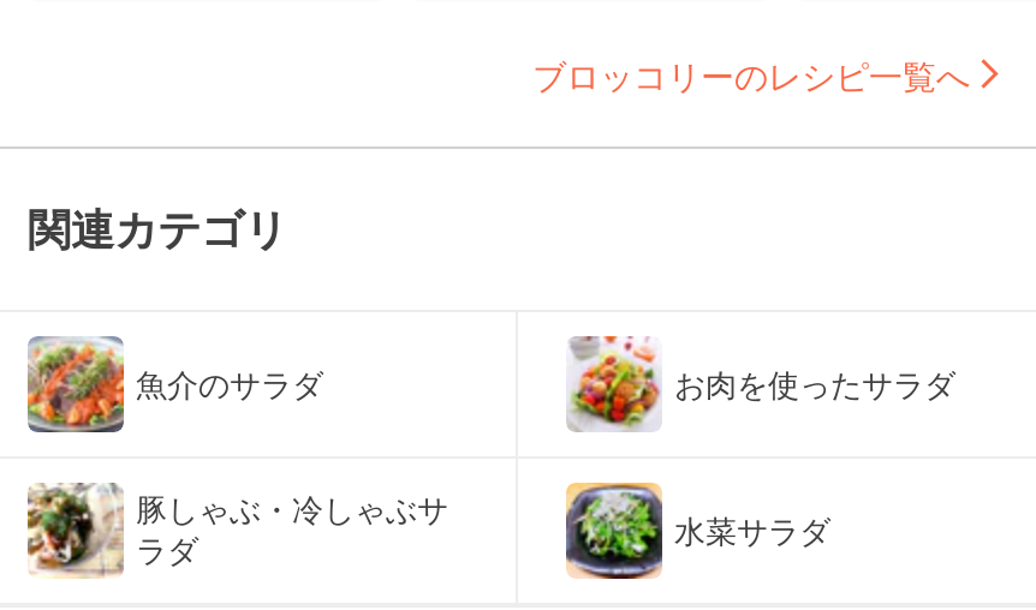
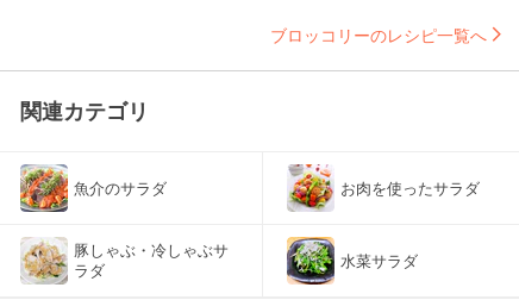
[25,483,124,579] [image] -> [20,238,68,285] [image]

